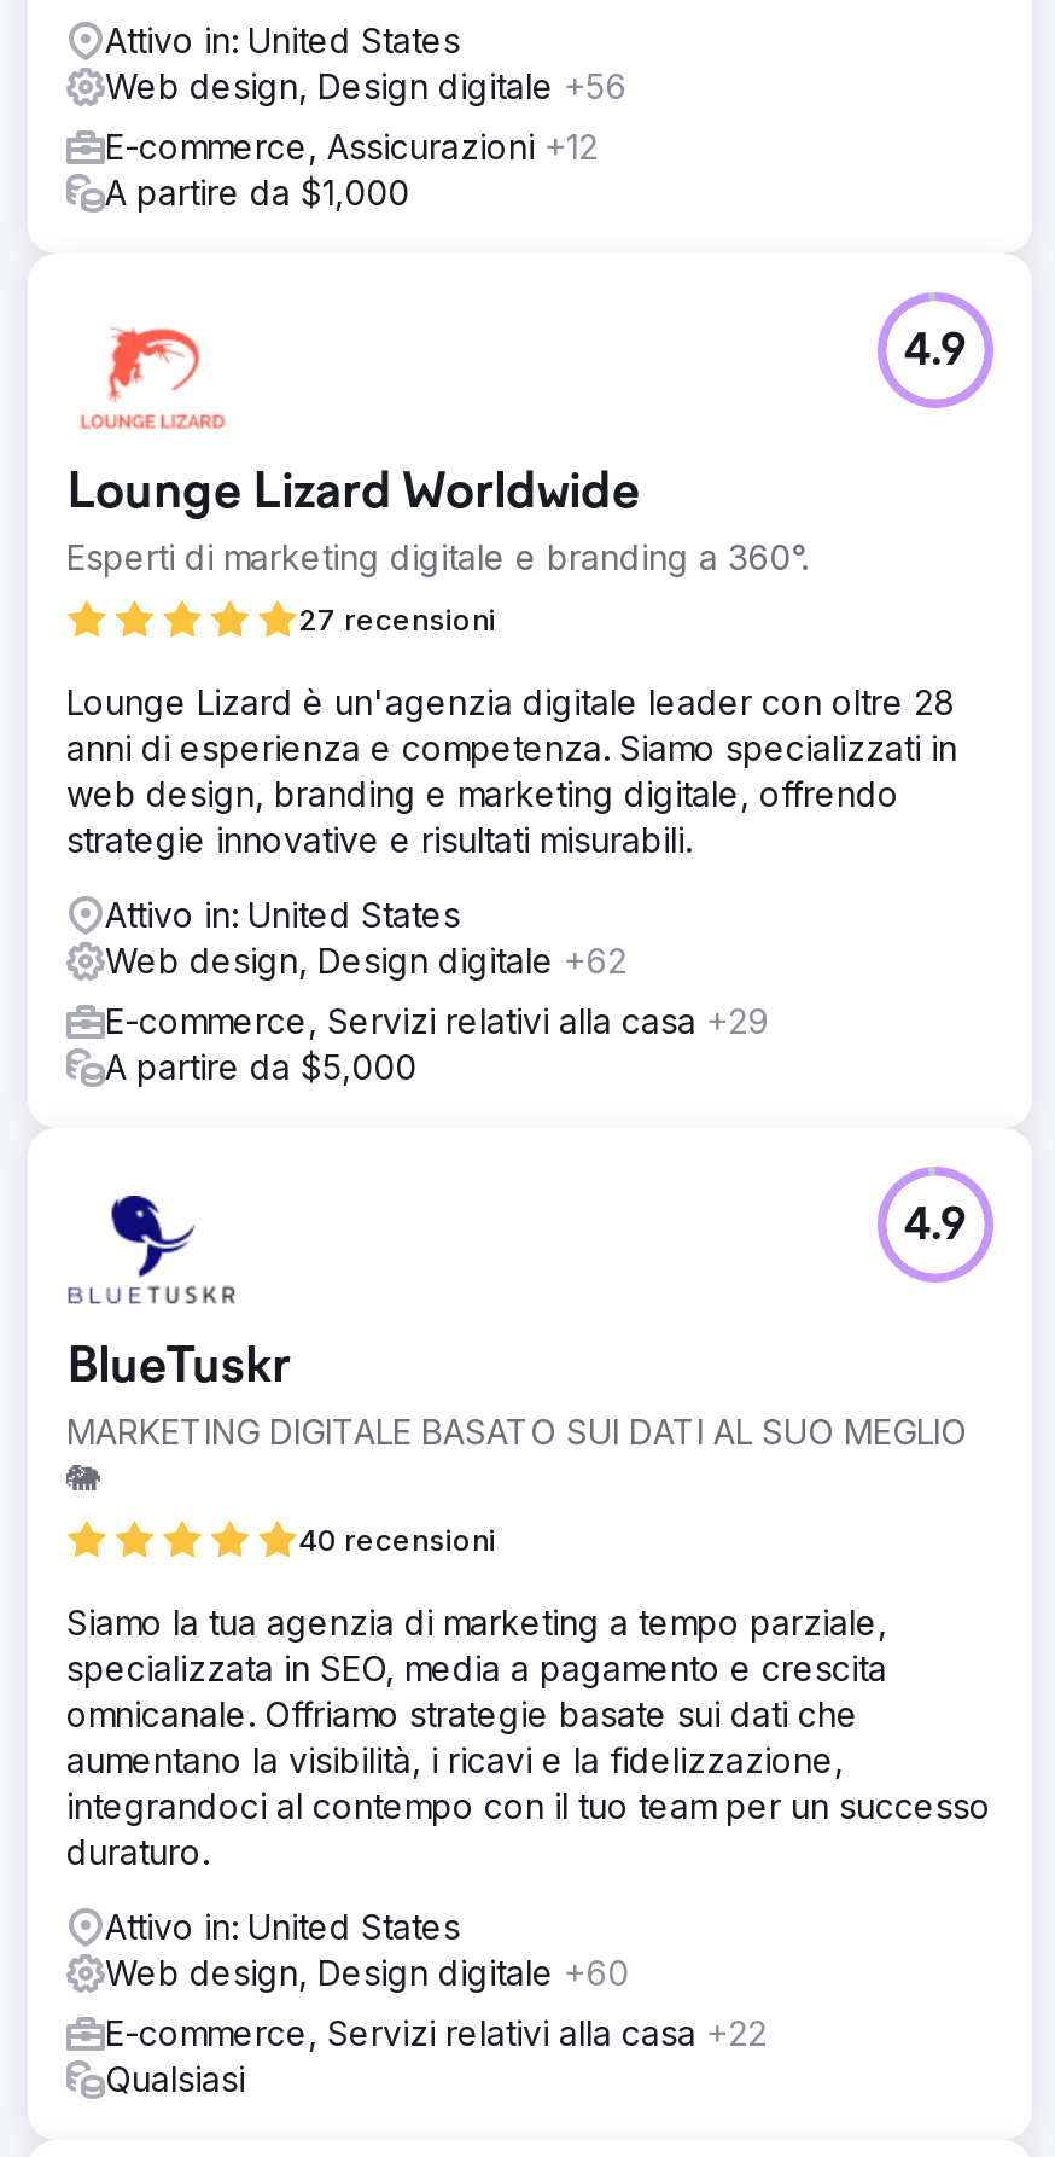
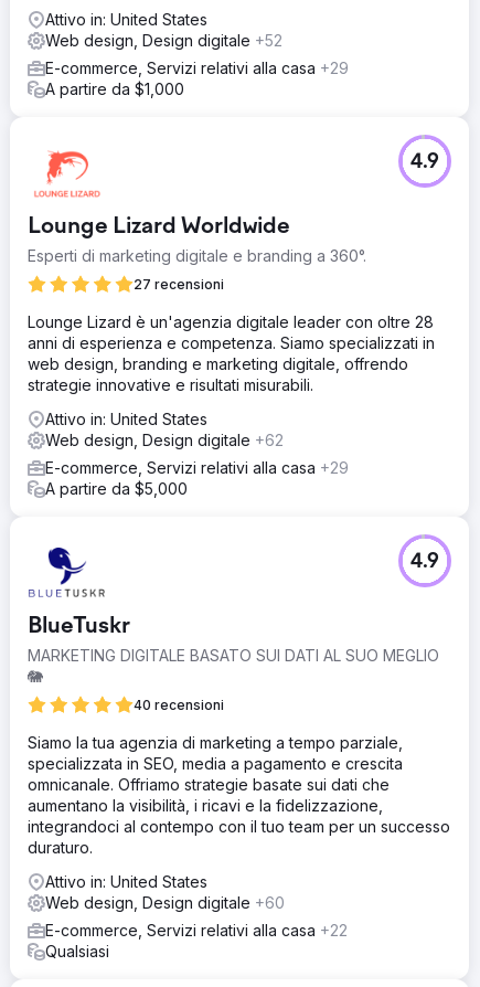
[105,64,626,105] Web design, Design digitale +56 -> [45,30,282,49] Web design, Design digitale +52
[105,125,598,166] E-commerce, Assicurazioni +12 -> [45,58,349,77] E-commerce, Servizi relativi alla casa +29

